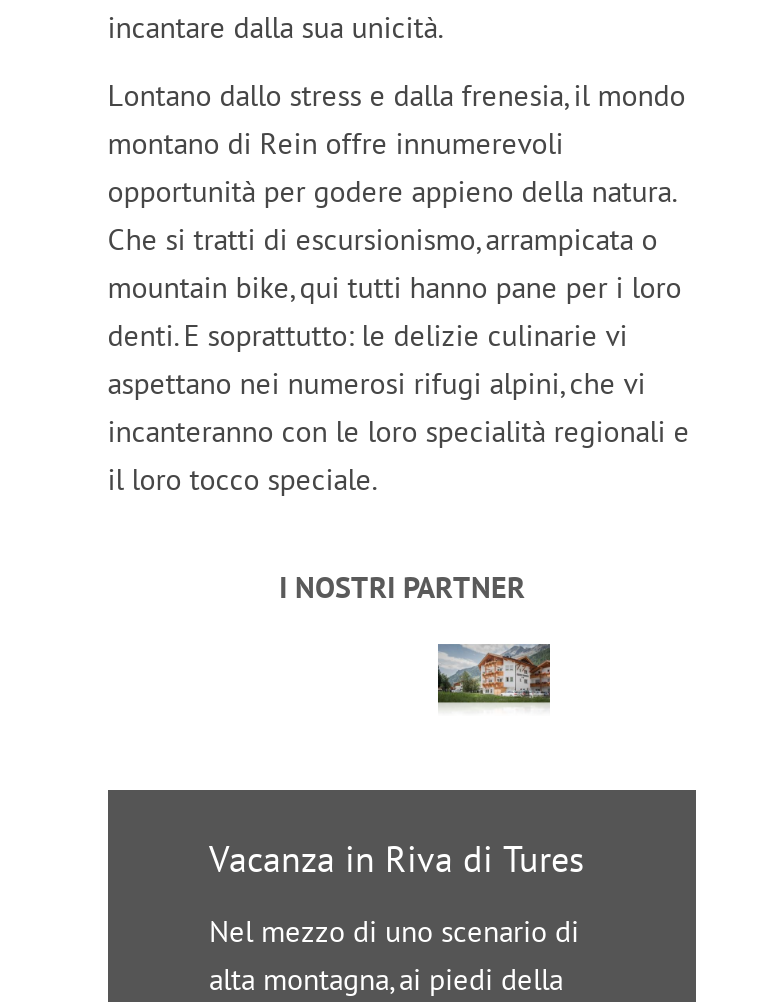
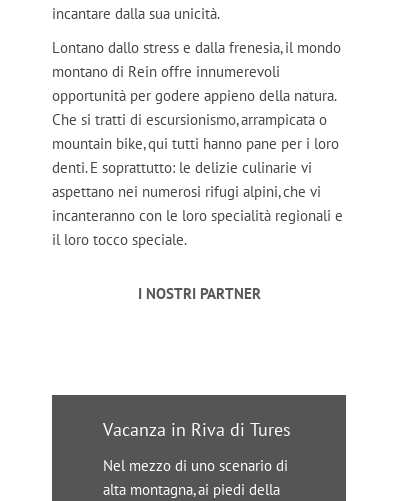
[436,642,552,712] [image] -> none

